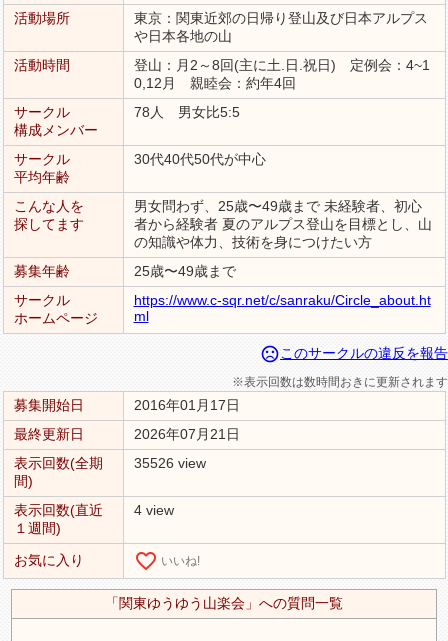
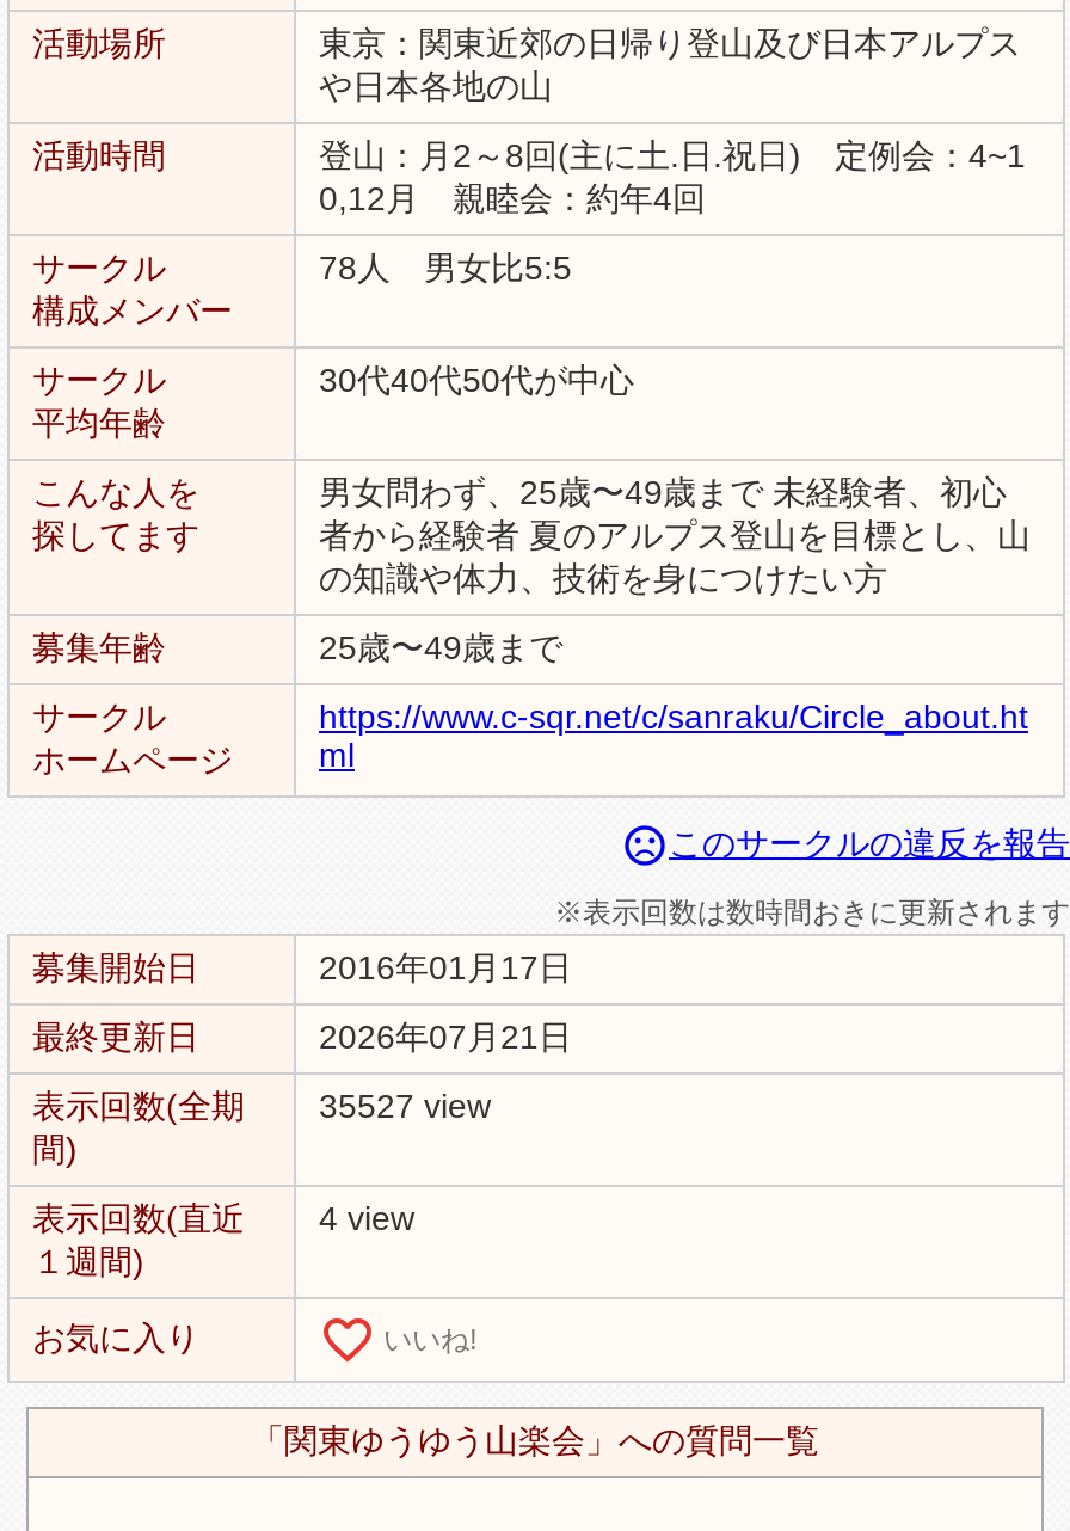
[13,455,205,471] 表示回数(全期 35526 view -> [32,1087,491,1125] 表示回数(全期 35527 view

